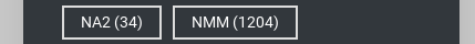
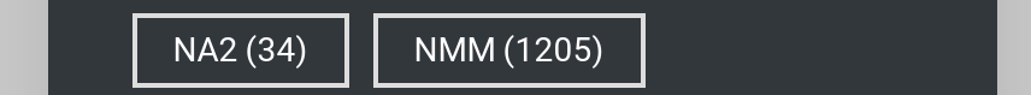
[191,13,279,31] NMM (1204) -> [414,30,604,69] NMM (1205)

